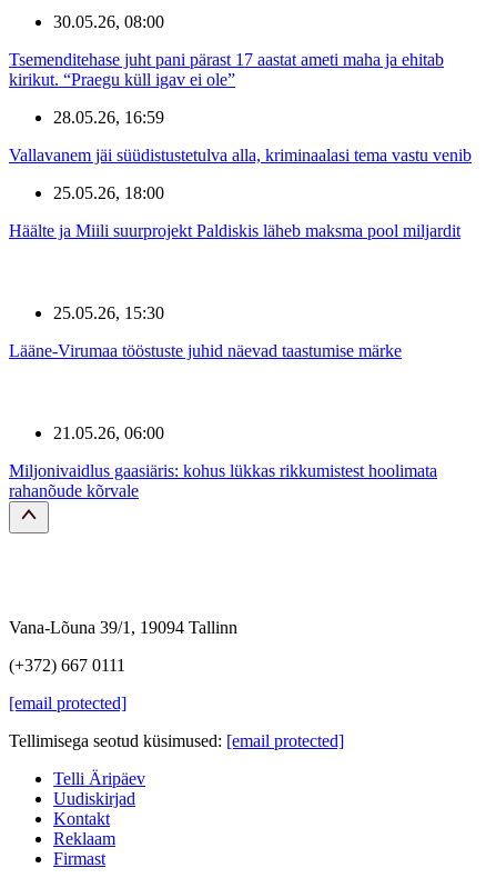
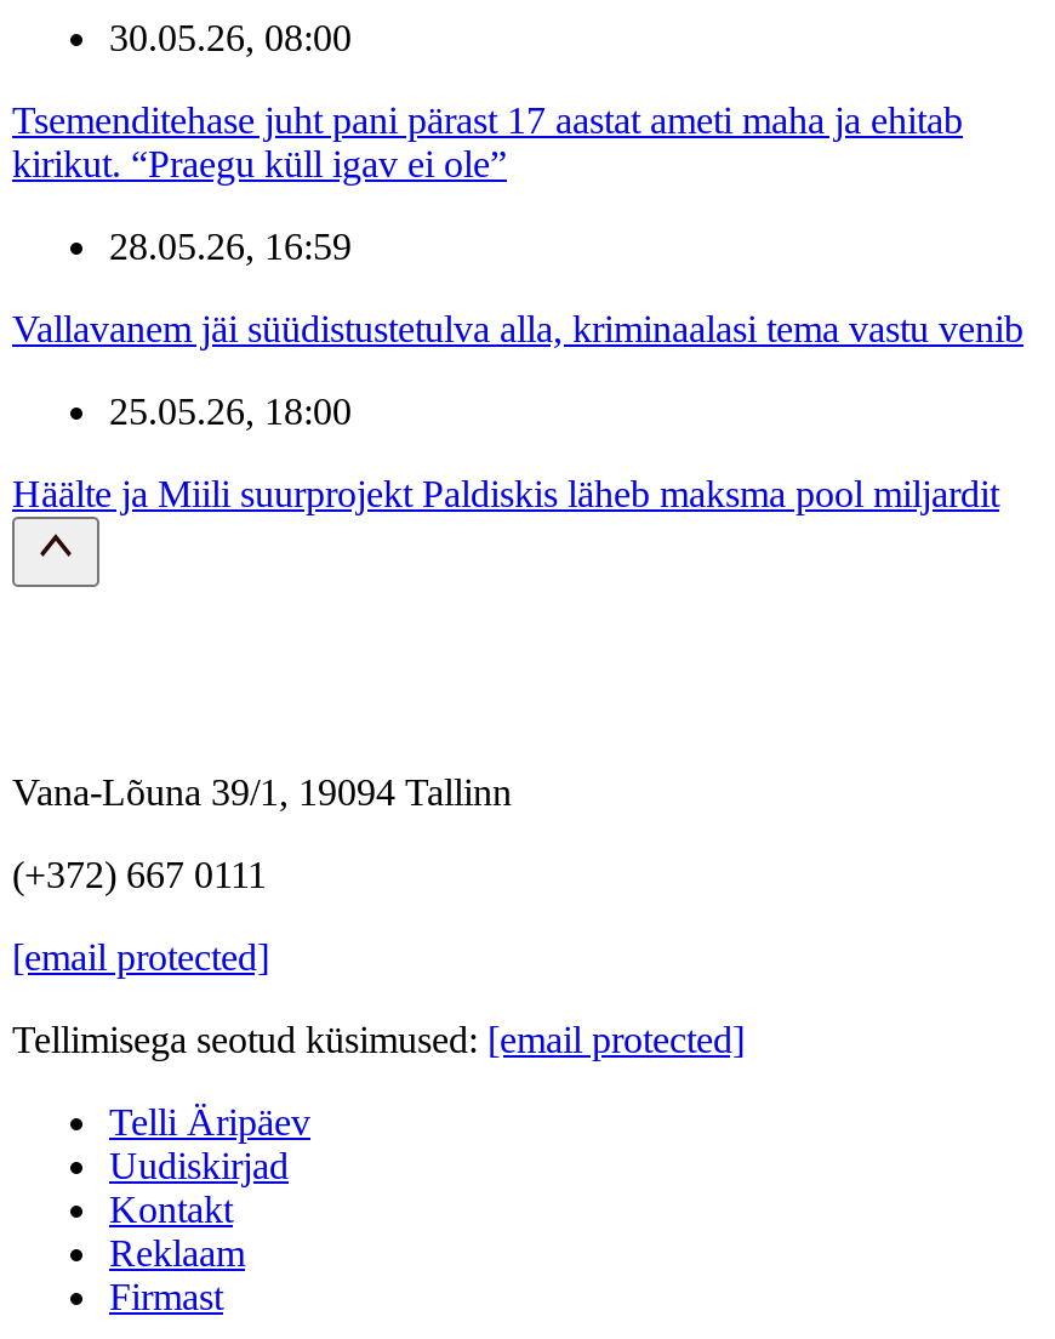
[9,303,402,360] 25.05.26, 15:30 | Lääne-Virumaa tööstuste juhid näevad taastumise märke -> none
[9,423,437,500] 21.05.26, 06:00 | Miljonivaidlus gaasiäris: kohus lükkas rikkumistest hoolimata | rahanõude kõrvale -> none

